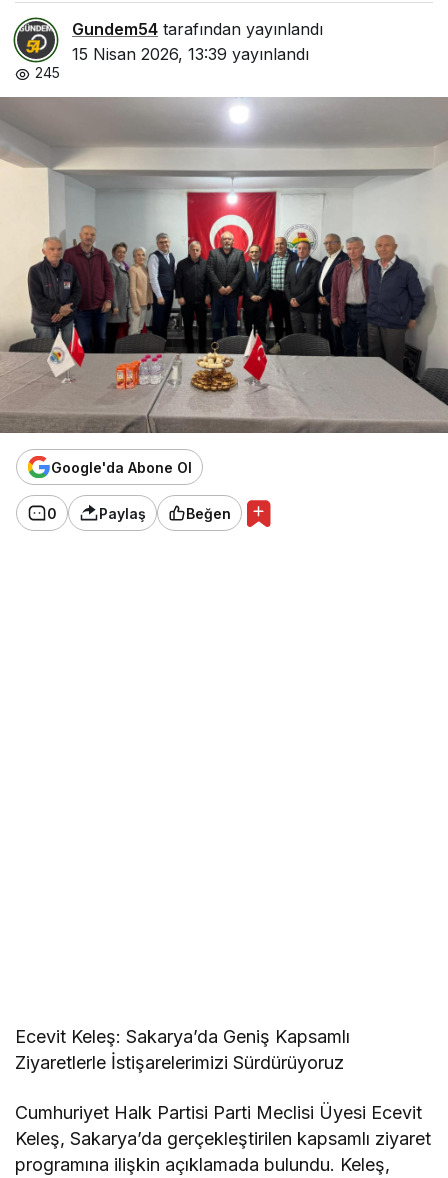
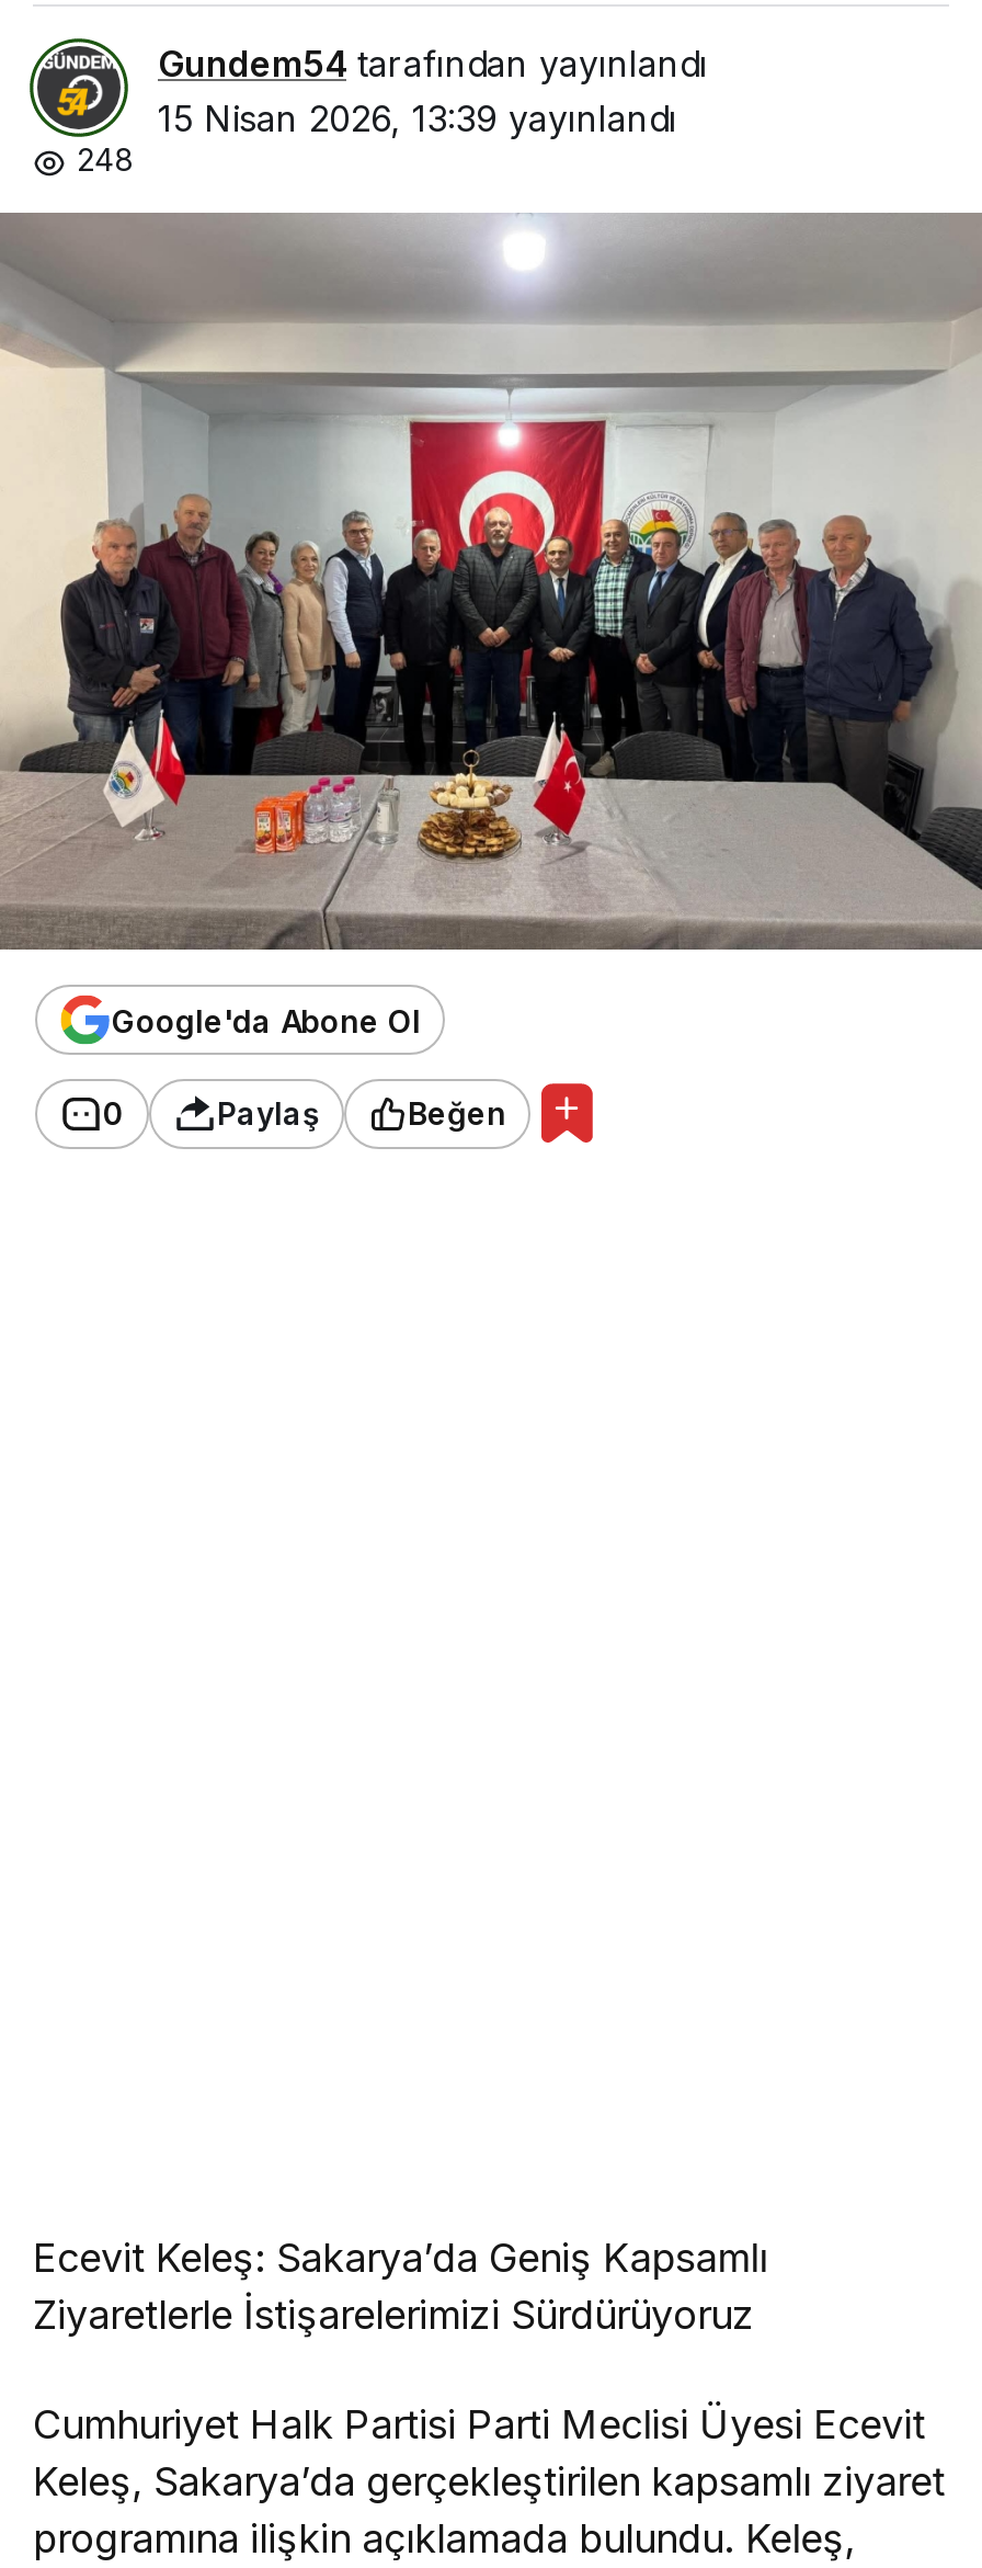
[35,64,60,81] 245 -> [77,141,134,179] 248

